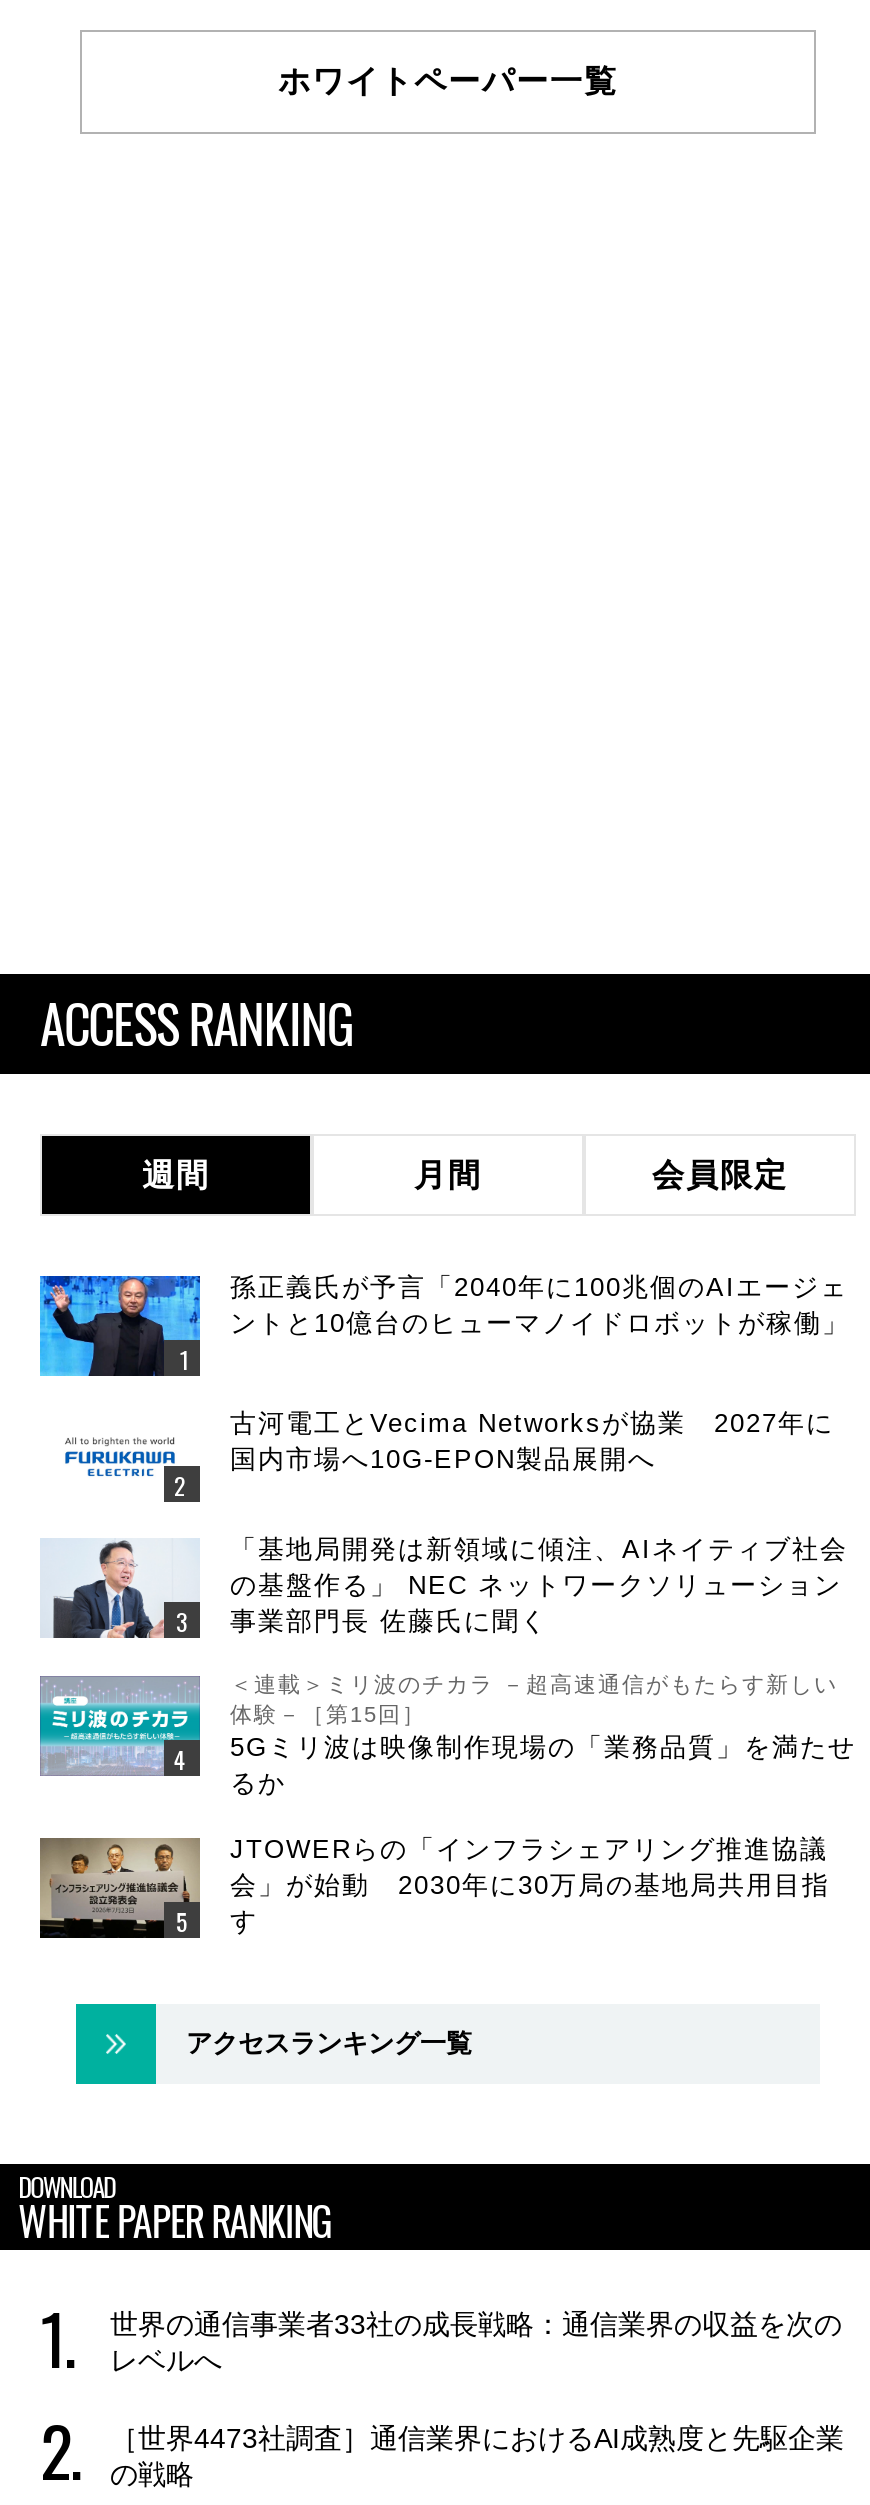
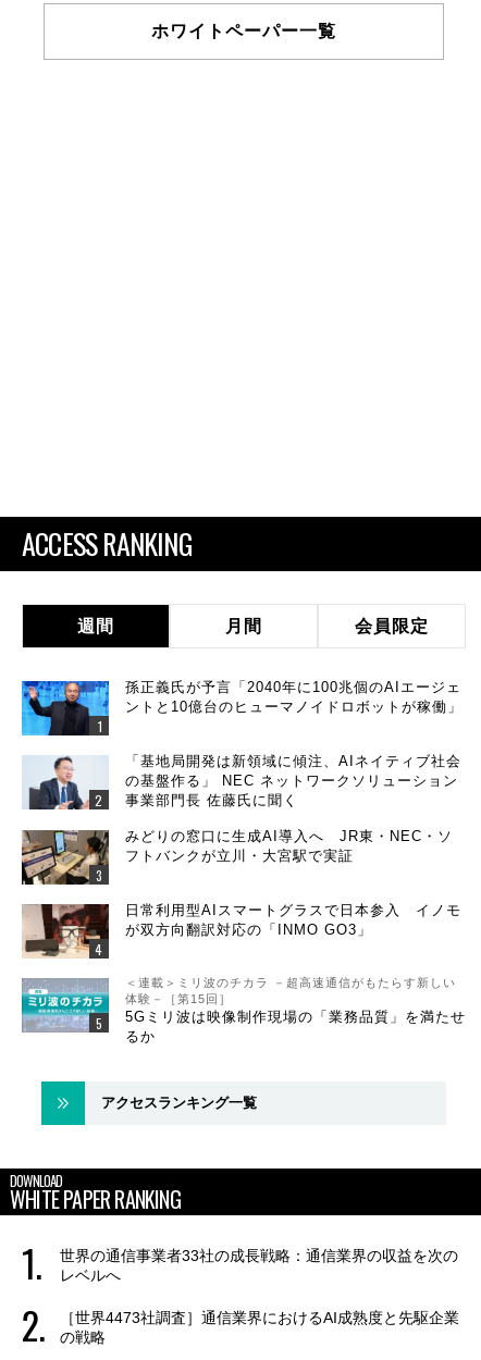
[44,1414,200,1502] [image] -> [21,830,110,885] [image]
[230,1408,834,1474] 古河電工とVecima Networksが協業 2027年に | 国内市場へ10G-EPON製品展開へ -> none
moved [48,1534,848,1642] -> [26,753,461,812]: [image] | 「基地局開発は新領域に傾注、AIネイティブ社会 | の基盤作る」 NEC ネットワークソリューション | 事業部門長 佐藤氏に聞く
none -> [125,828,461,938] みどりの窓口に生成AI導入へ JR東・NEC・ソ | フトバンクが立川・大宮駅で実証 | 日常利用型AIスマートグラスで日本参入 イノモ | が双方向翻訳対応の「INMO GO3」
moved [38,1672,856,1798] -> [21,976,466,1045]: [image] | ＜連載＞ミリ波のチカラ －超高速通信がもたらす新しい | 体験－［第15回］ | 5Gミリ波は映像制作現場の「業務品質」を満たせ | るか
[38,1836,202,1940] [image] -> [22,903,110,959] [image]
[230,1834,830,1936] JTOWERらの「インフラシェアリング推進協議 | 会」が始動 2030年に30万局の基地局共用目指 | す -> none

